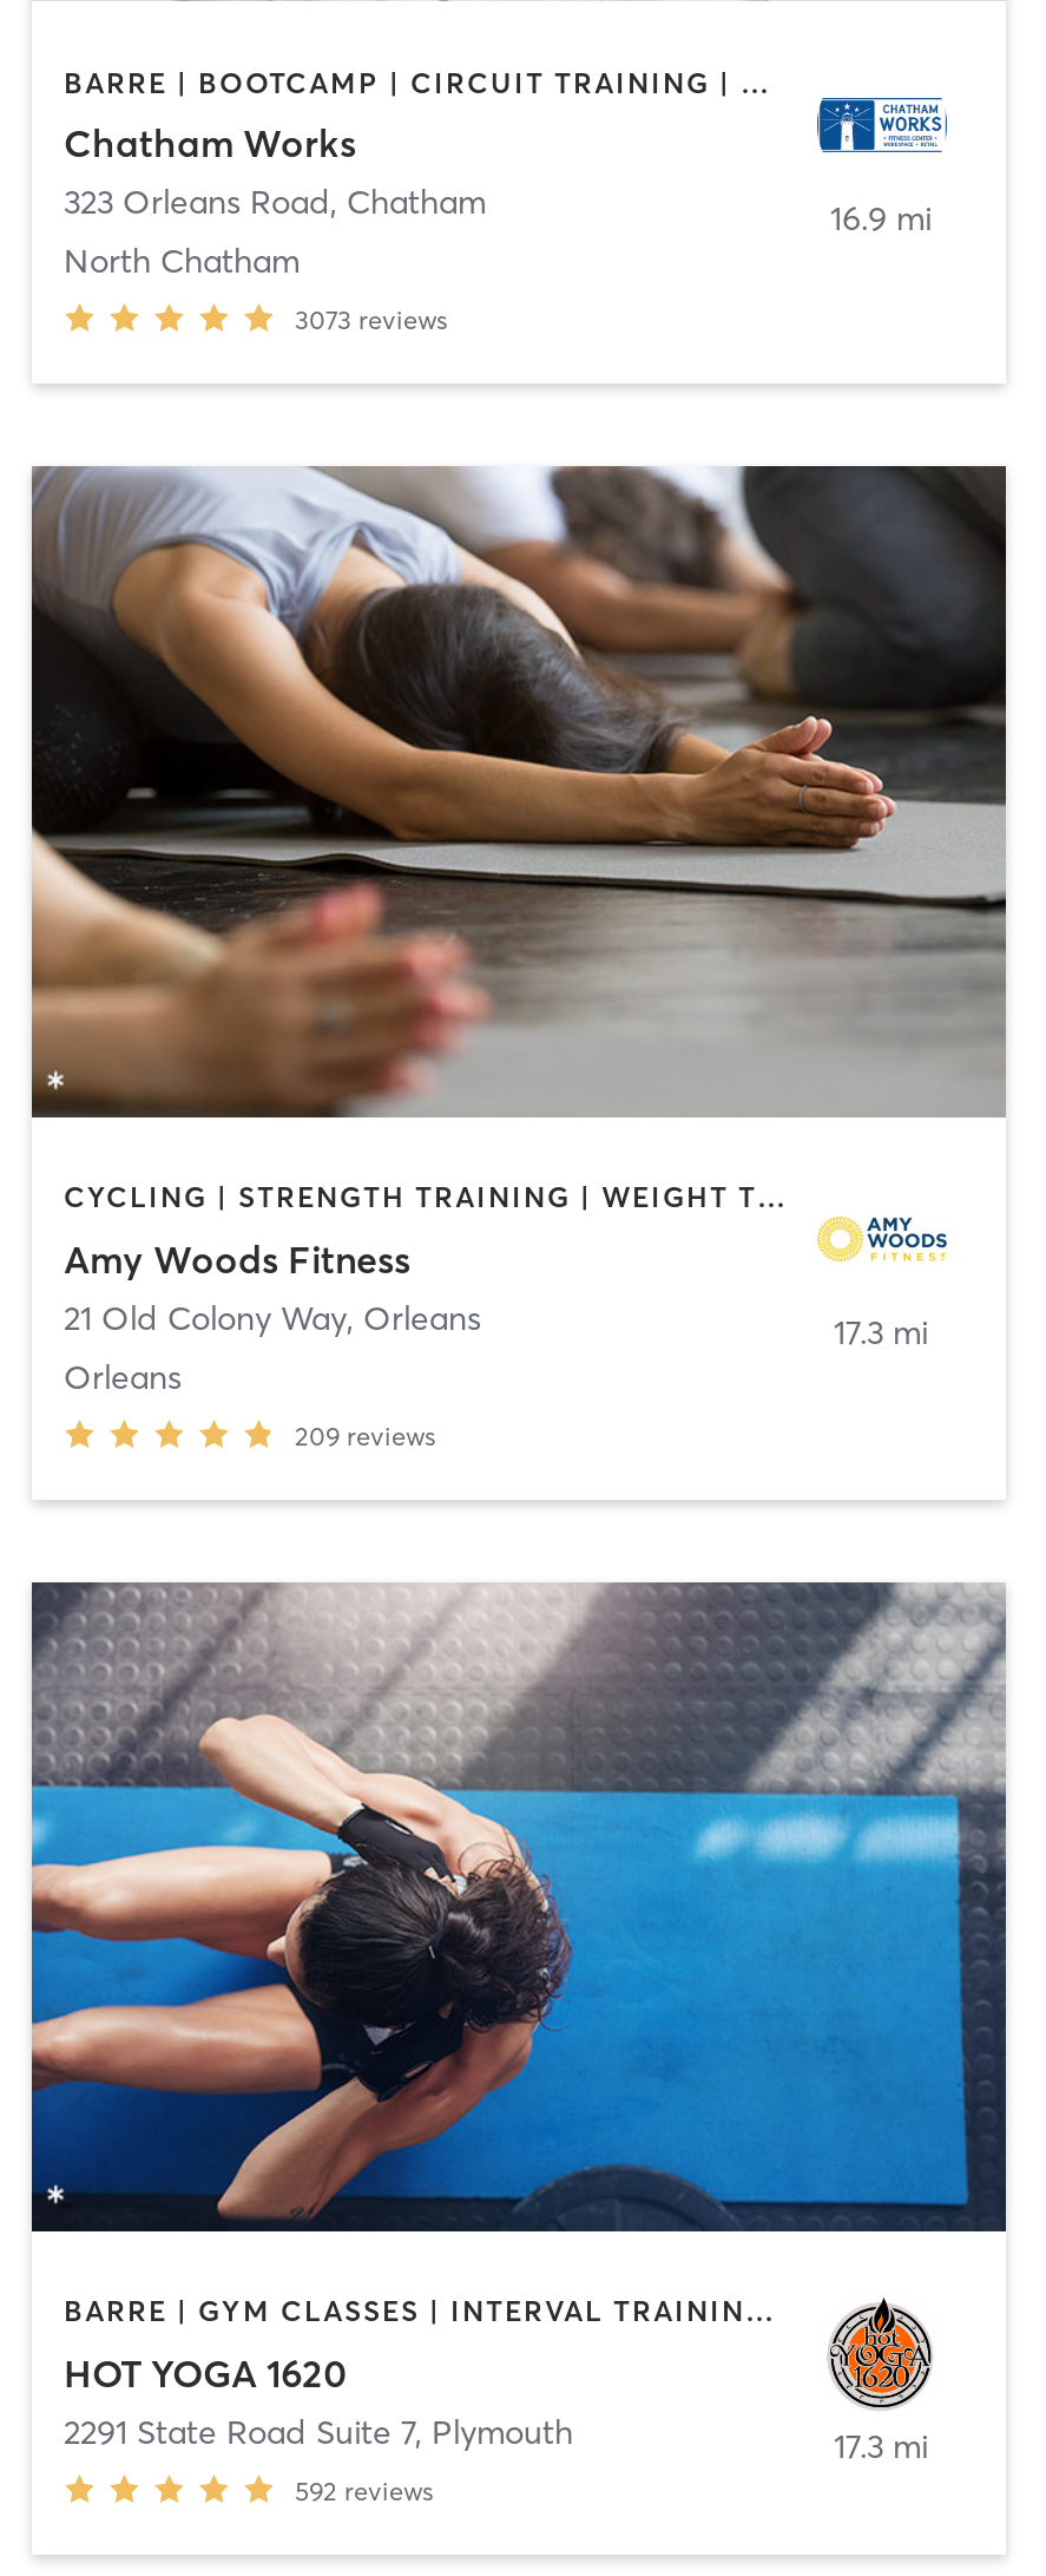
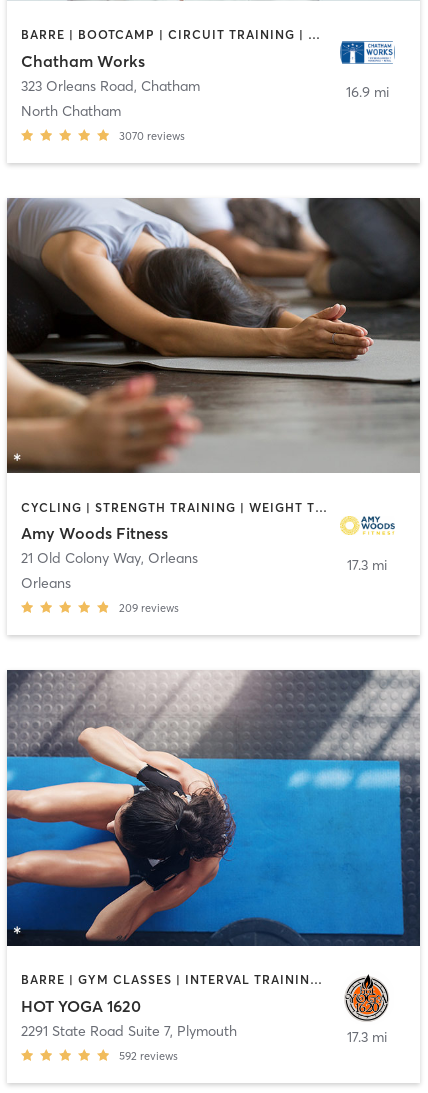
[295,304,448,337] 3073 reviews -> [118,129,184,143] 3070 reviews

